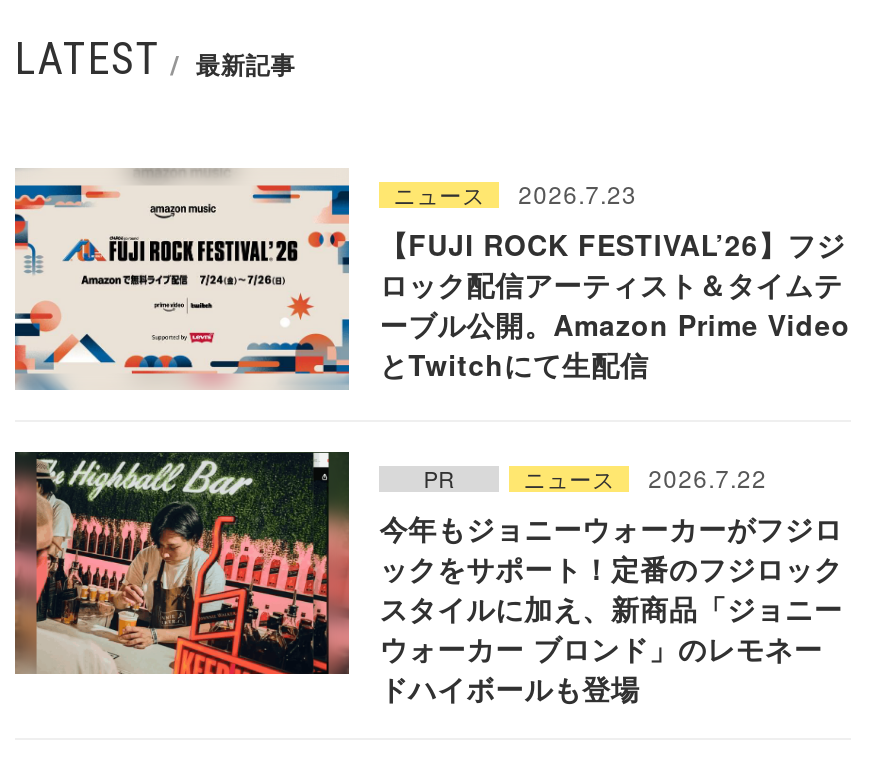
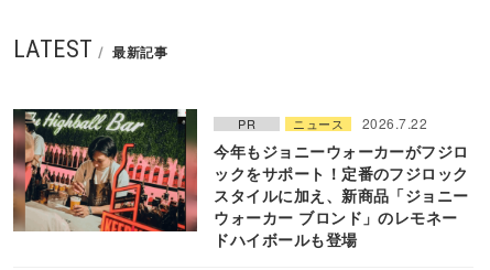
[13,167,850,391] [image] | ニュース | 2026.7.23 | 【FUJI ROCK FESTIVAL’26】フジ | ロック配信アーティスト＆タイムテ | ーブル公開。Amazon Prime Video | とTwitchにて生配信 -> none

